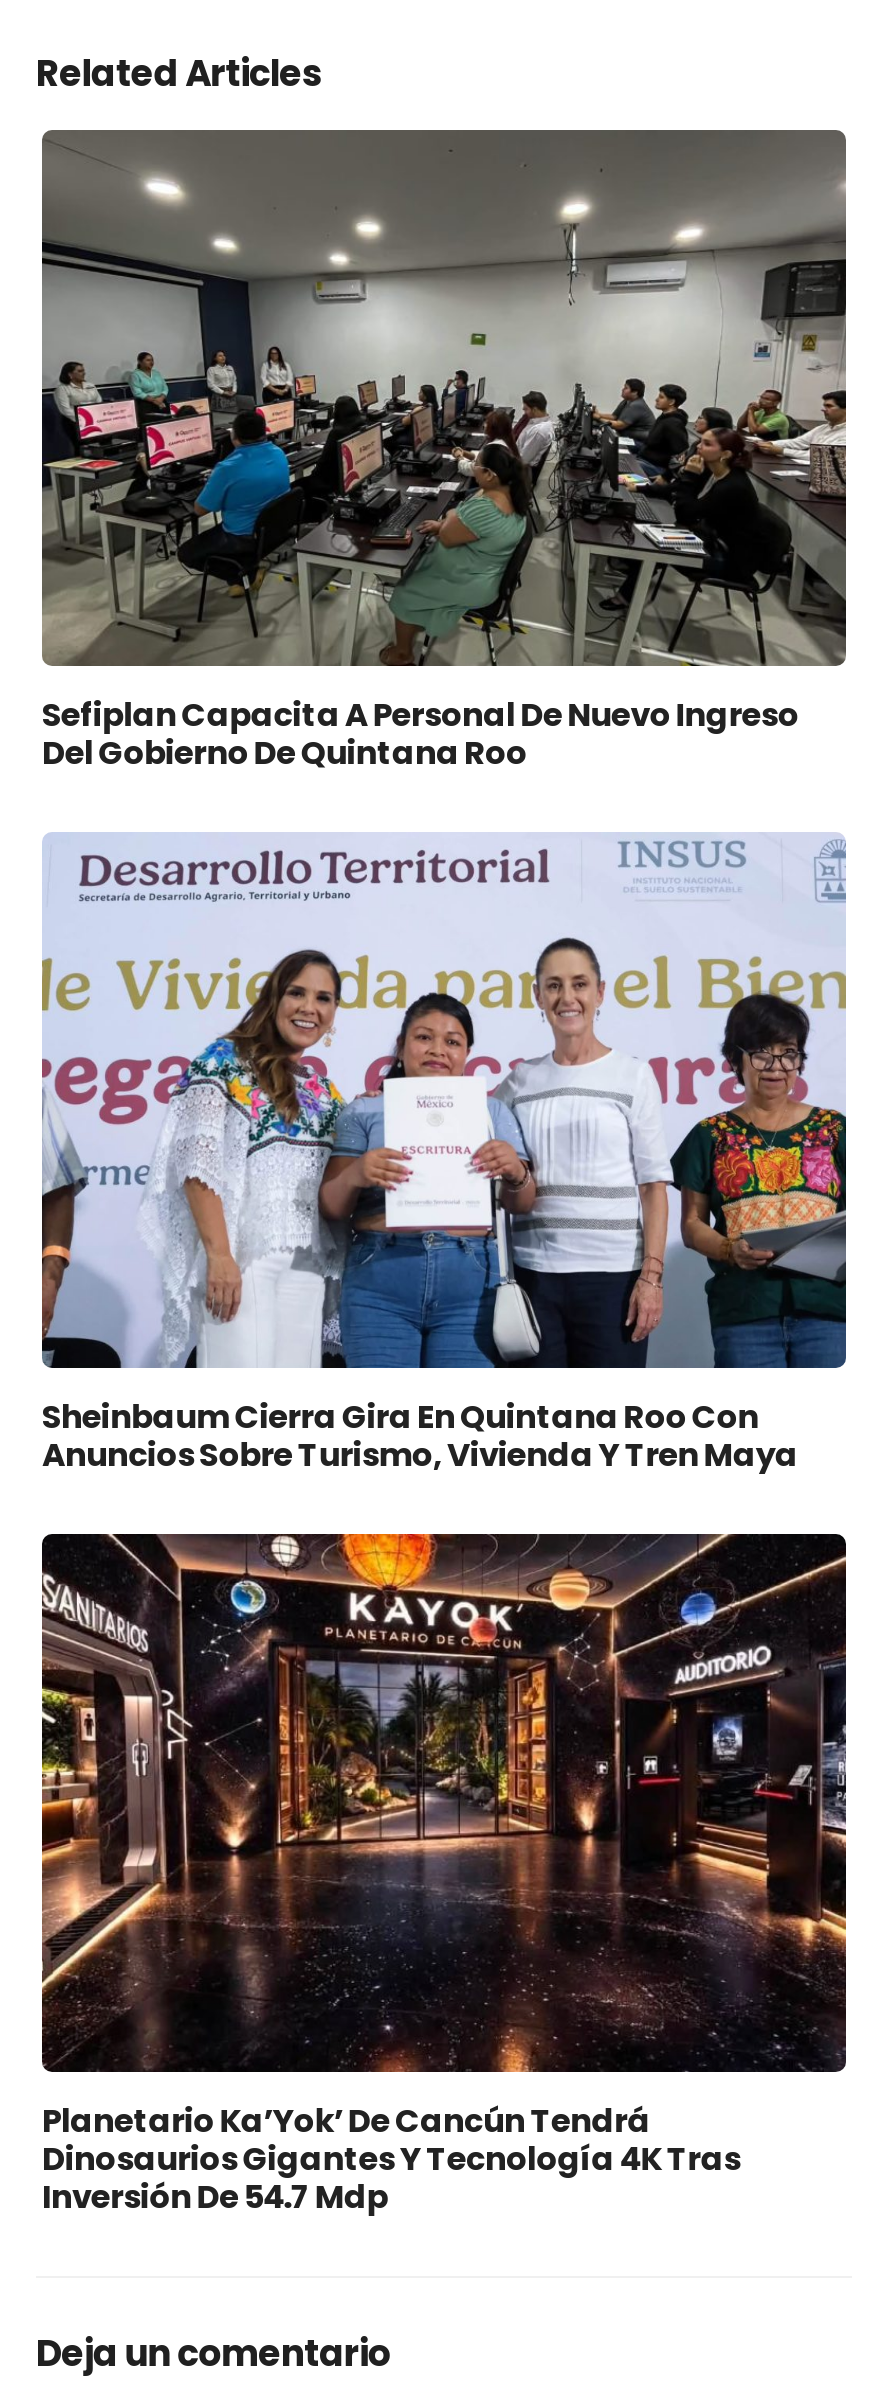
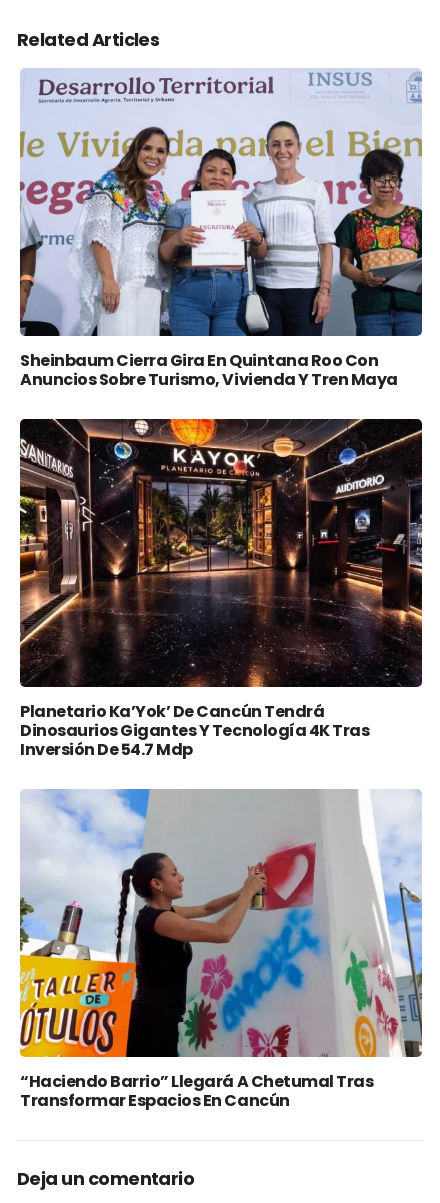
[40,128,848,776] [image] | Sefiplan Capacita A Personal De Nuevo Ingreso | Del Gobierno De Quintana Roo -> none
moved [76,838,556,914] -> [37,70,277,108]: [image]
moved [38,930,850,2219] -> [18,116,424,761]: [image] | Sheinbaum Cierra Gira En Quintana Roo Con | Anuncios Sobre Turismo, Vivienda Y Tren Maya | Planetario Ka’Yok’ De Cancún Tendrá | Dinosaurios Gigantes Y Tecnología 4K Tras | Inversión De 54.7 Mdp
none -> [19,788,423,1112] [image] | “Haciendo Barrio” Llegará A Chetumal Tras | Transformar Espacios En Cancún

